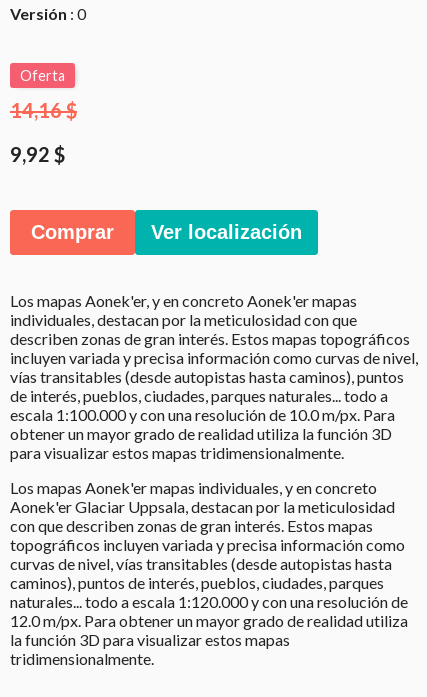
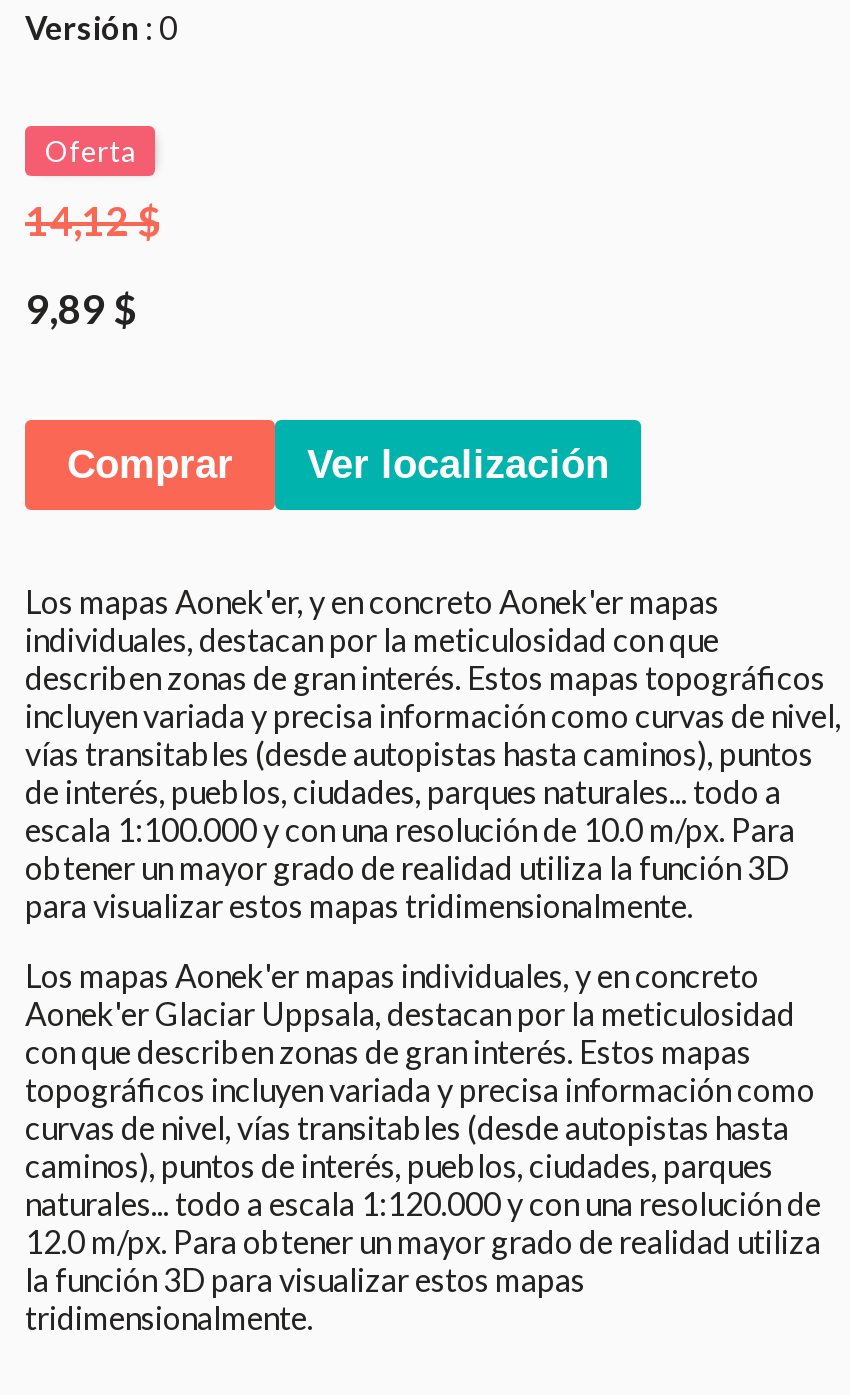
[10,98,77,122] 14,16 $ -> [25,196,159,244] 14,12 $
[10,142,65,166] 9,92 $ -> [25,284,135,332] 9,89 $

